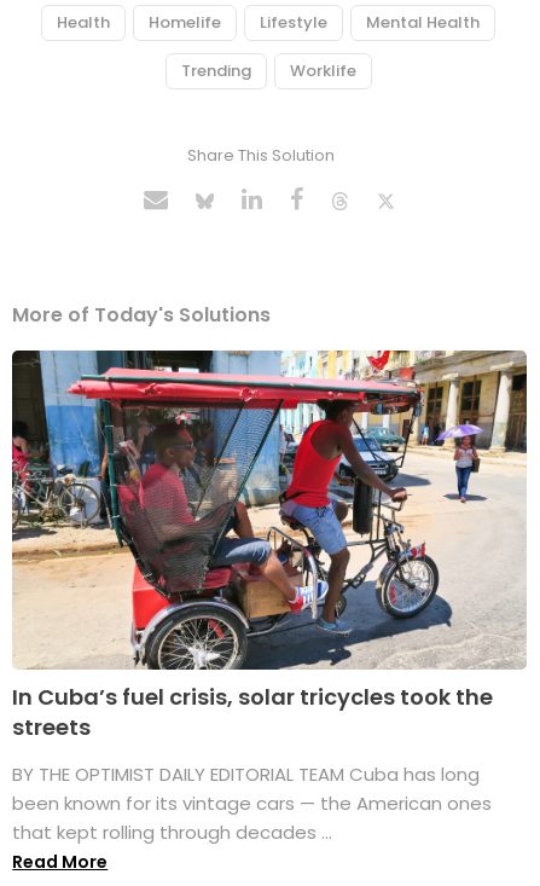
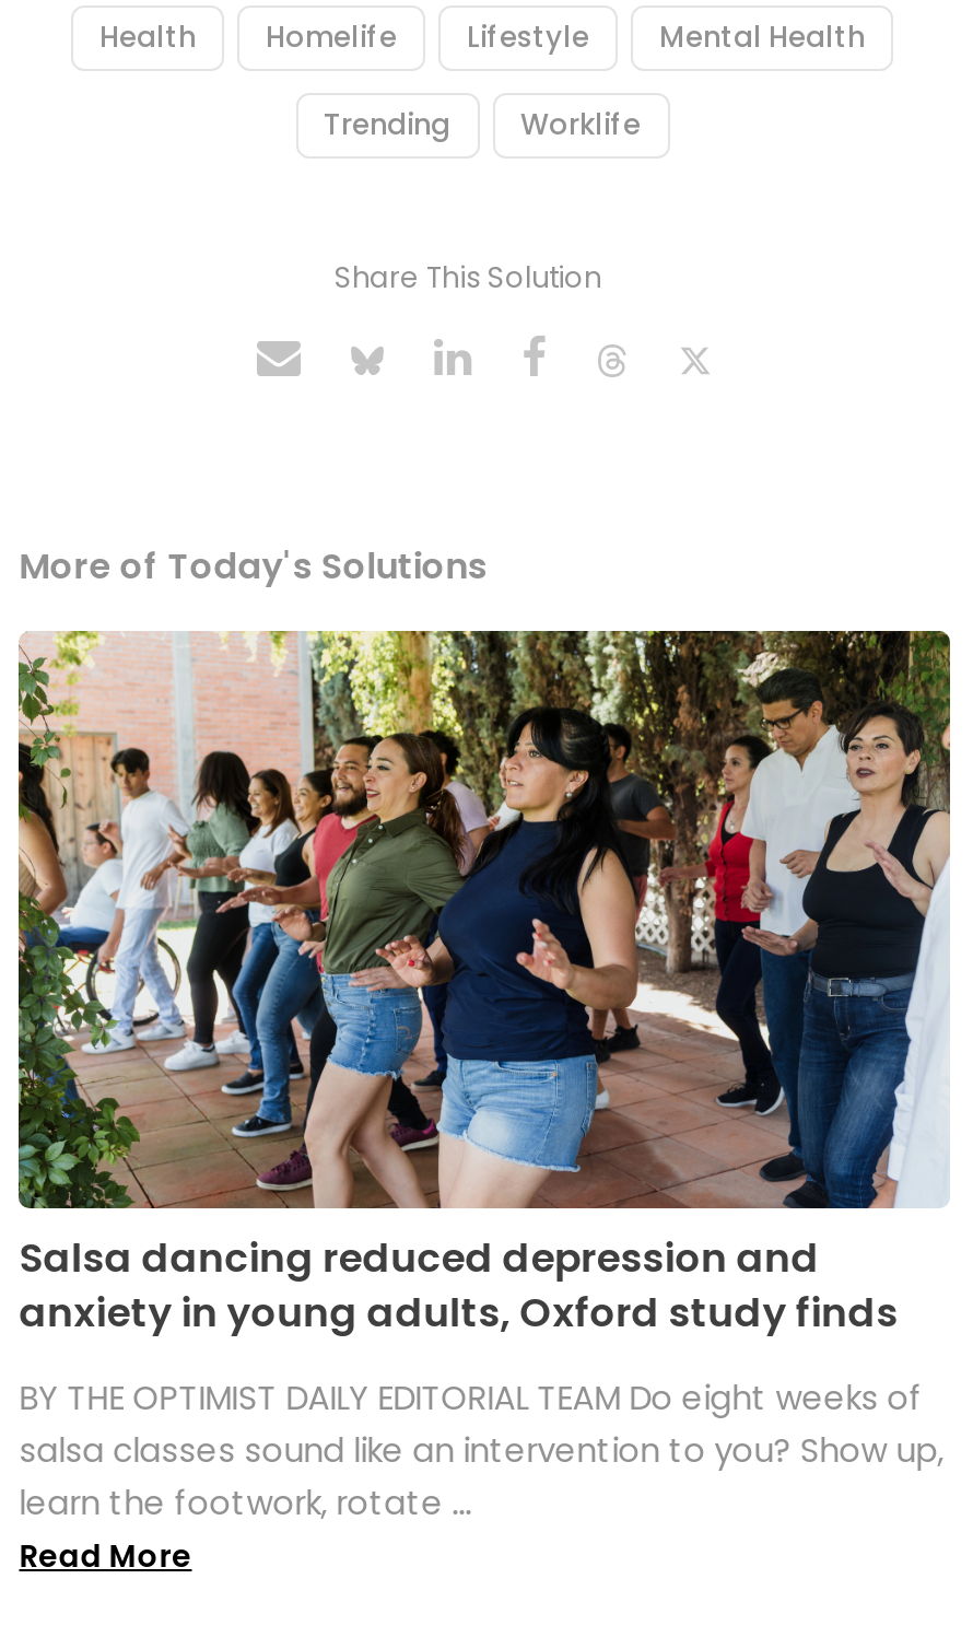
[11,349,527,742] [image] | In Cuba’s fuel crisis, solar tricycles took the | streets -> [16,629,952,1340] [image] | Salsa dancing reduced depression and | anxiety in young adults, Oxford study finds
[12,762,492,845] BY THE OPTIMIST DAILY EDITORIAL TEAM Cuba has long | been known for its vintage cars — the American ones | that kept rolling through decades ... -> [19,1375,944,1525] BY THE OPTIMIST DAILY EDITORIAL TEAM Do eight weeks of | salsa classes sound like an intervention to you? Show up, | learn the footwork, rotate ...

